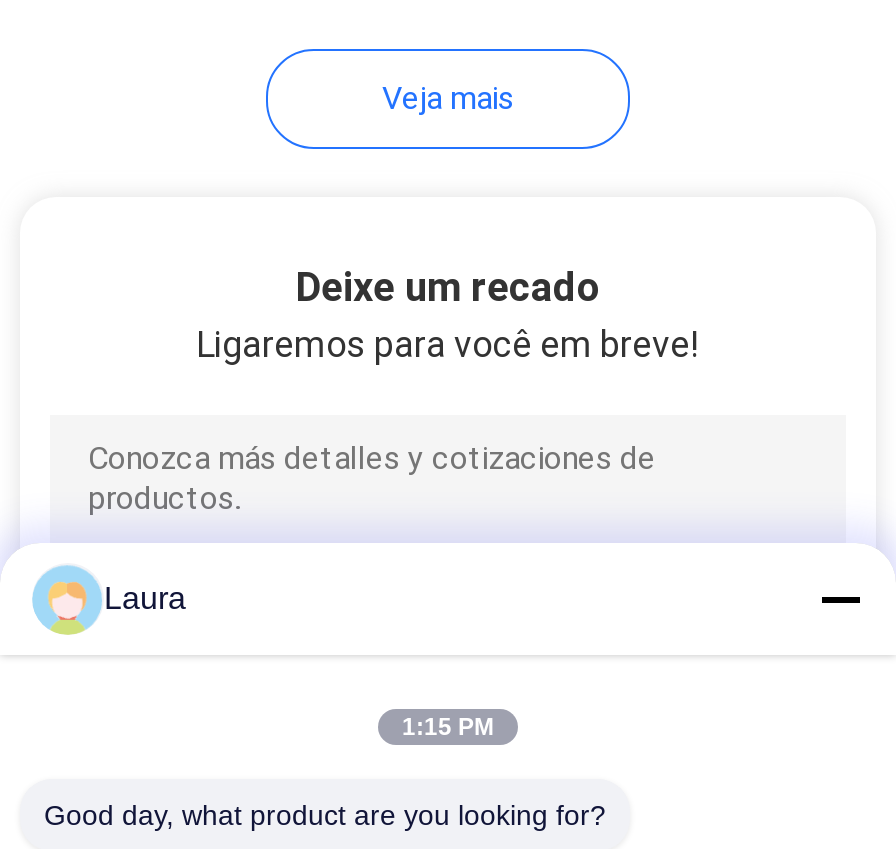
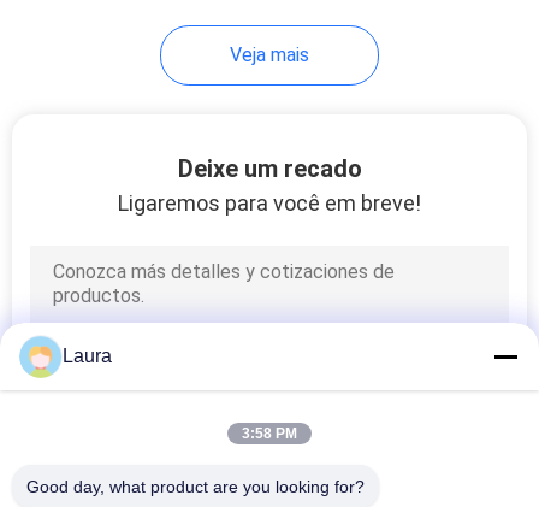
[402,713,494,741] 1:15 PM -> [242,425,297,442] 3:58 PM

